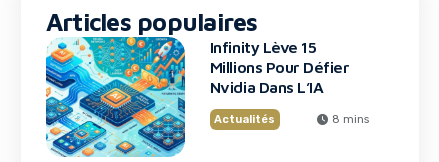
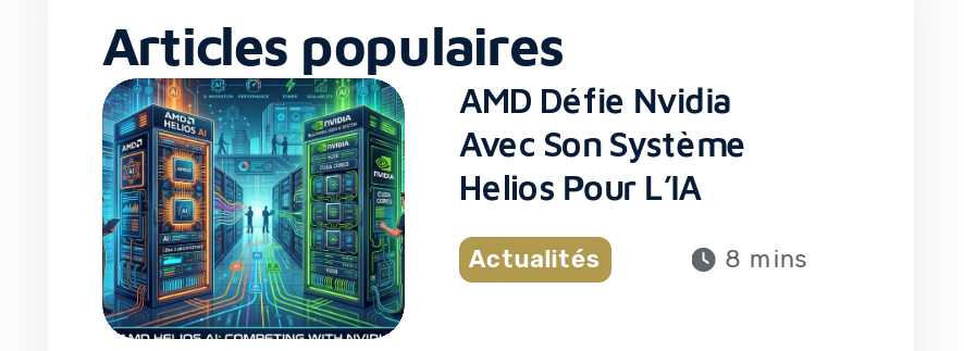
[45,38,349,157] [image] | Infinity Lève 15 | Millions Pour Défier | Nvidia Dans L’IA -> [100,81,747,340] [image] | AMD Défie Nvidia | Avec Son Système | Helios Pour L’IA

